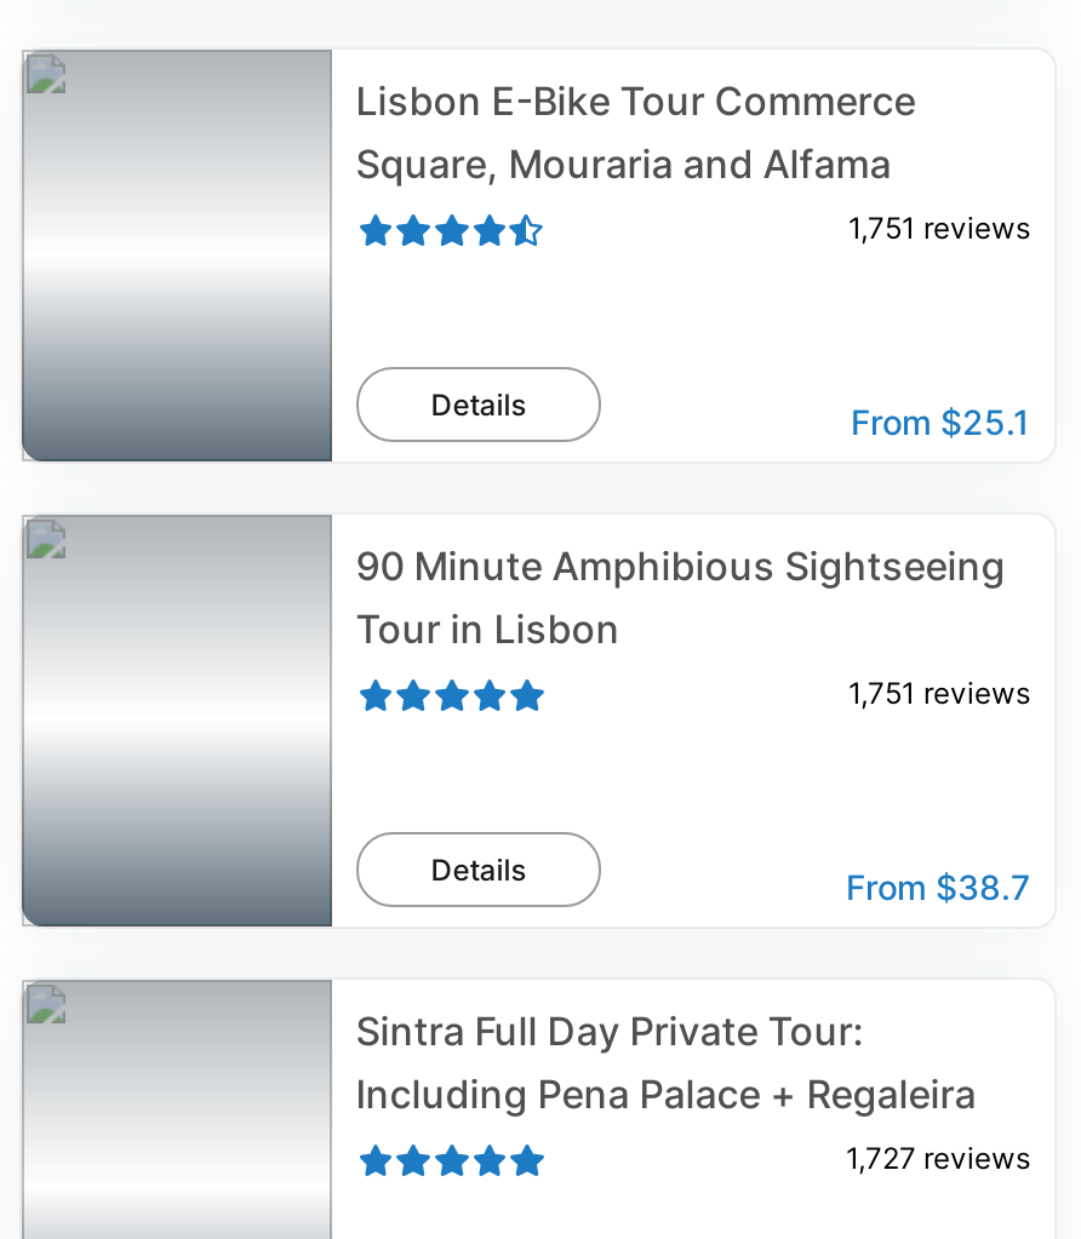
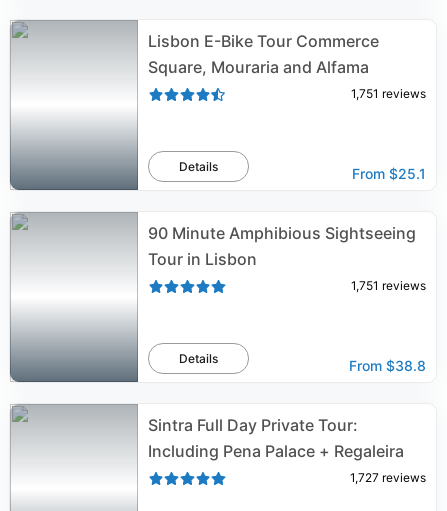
[846,866,1030,907] From $38.7 -> [349,357,426,374] From $38.8

